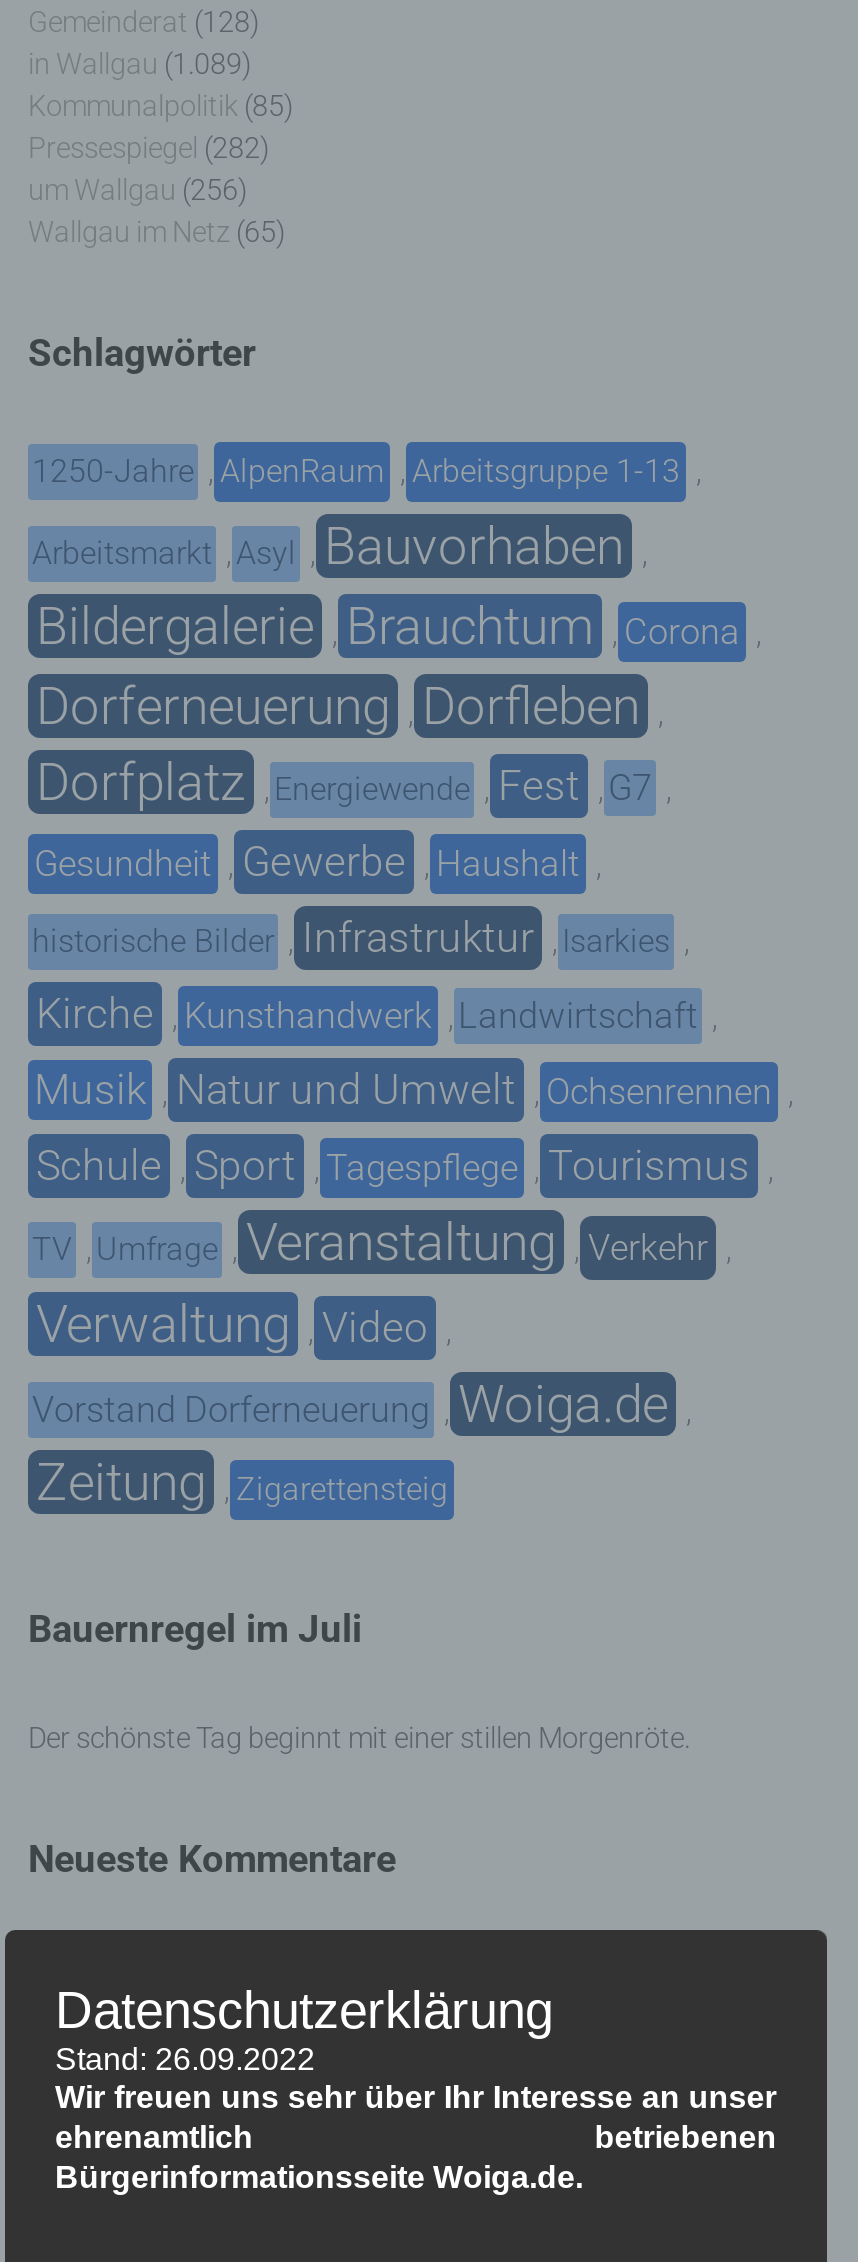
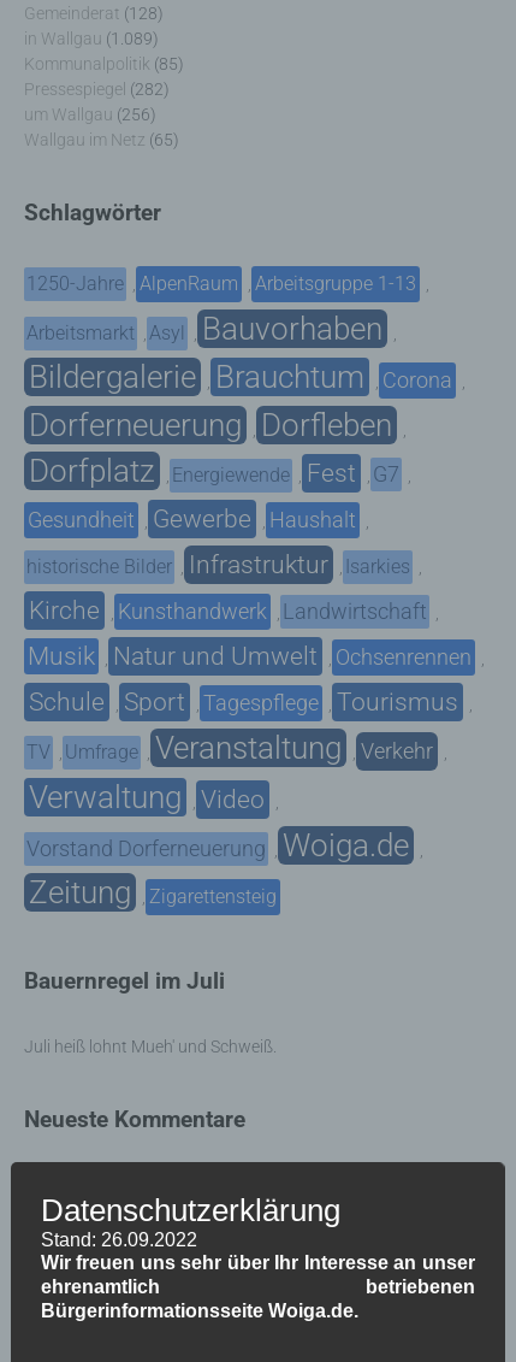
[28,1722,690,1756] Der schönste Tag beginnt mit einer stillen Morgenröte. -> [24,1037,277,1058] Juli heiß lohnt Mueh' und Schweiß.

